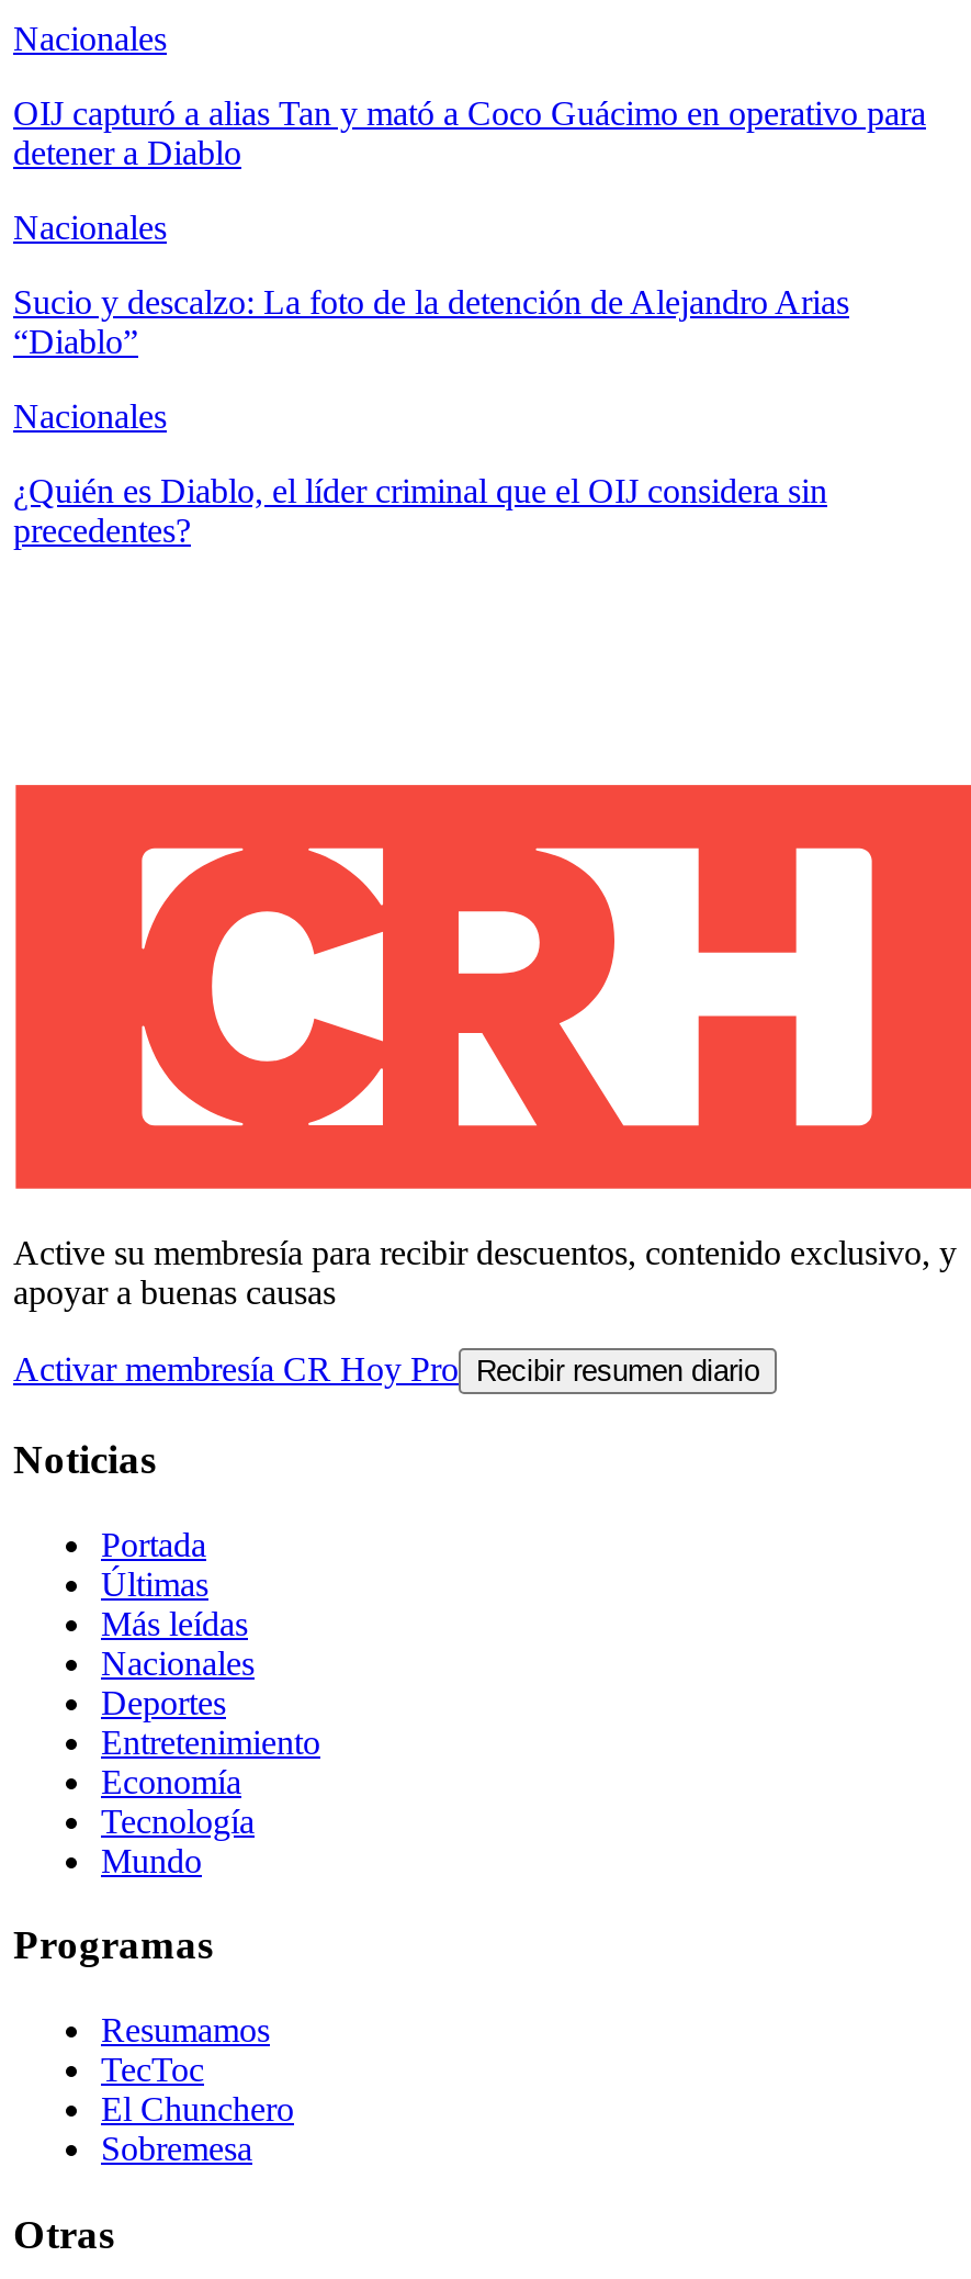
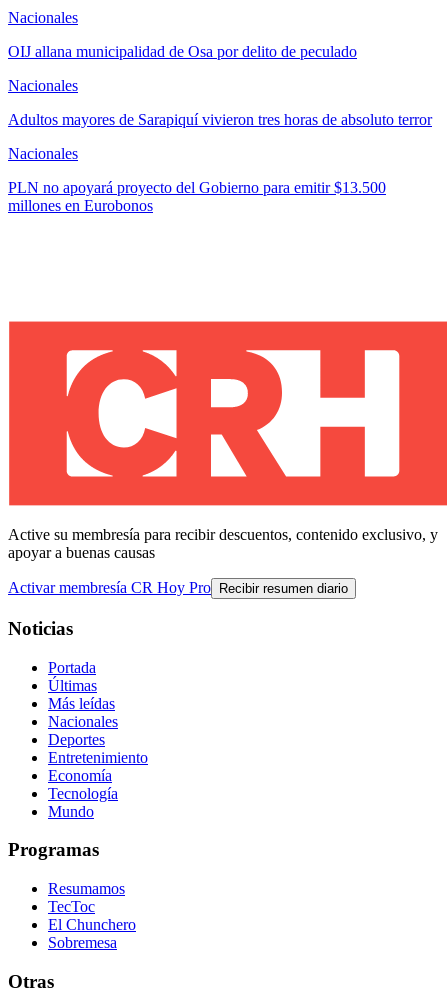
[13,95,926,172] OIJ capturó a alias Tan y mató a Coco Guácimo en operativo para | detener a Diablo -> [8,43,357,60] OIJ allana municipalidad de Osa por delito de peculado
[13,284,849,361] Sucio y descalzo: La foto de la detención de Alejandro Arias | “Diablo” -> [8,111,432,128] Adultos mayores de Sarapiquí vivieron tres horas de absoluto terror
[13,472,827,549] ¿Quién es Diablo, el líder criminal que el OIJ considera sin | precedentes? -> [8,179,386,214] PLN no apoyará proyecto del Gobierno para emitir $13.500 | millones en Eurobonos

